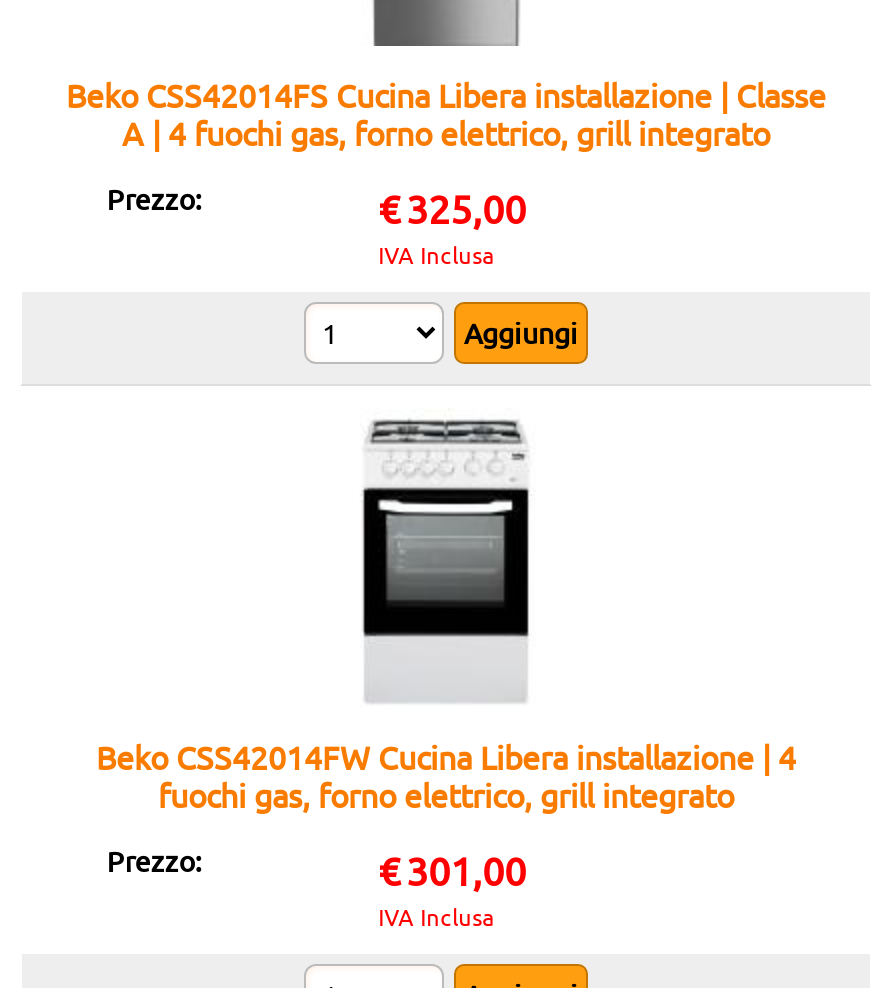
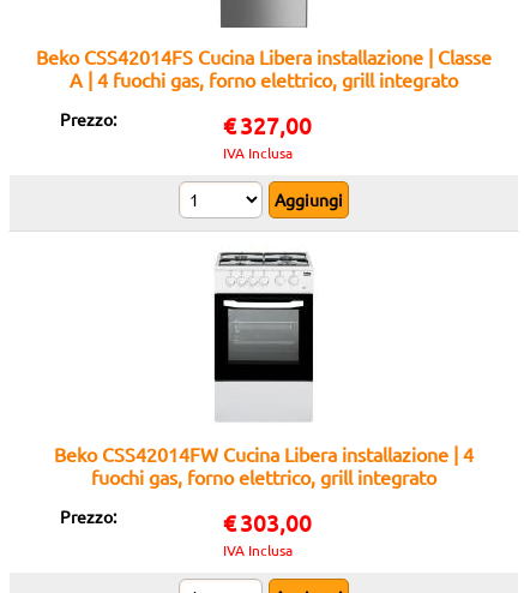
[378,184,526,232] € 325,00 -> [223,110,312,139] € 327,00
[378,845,526,893] € 301,00 -> [223,507,312,536] € 303,00

